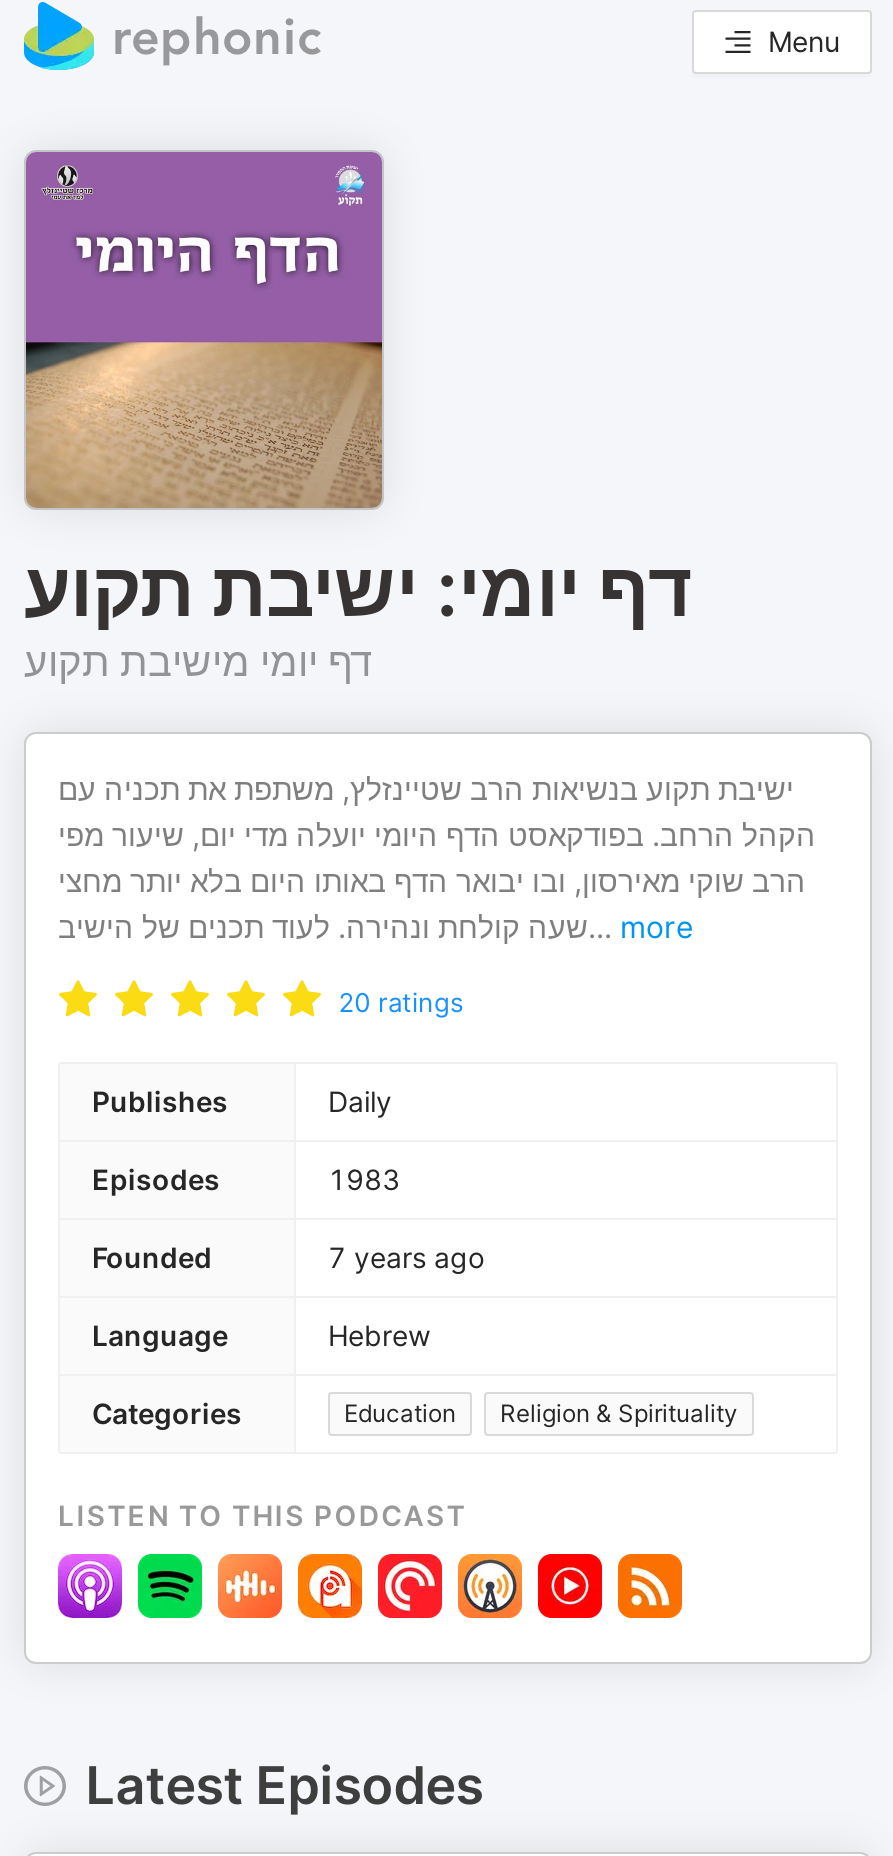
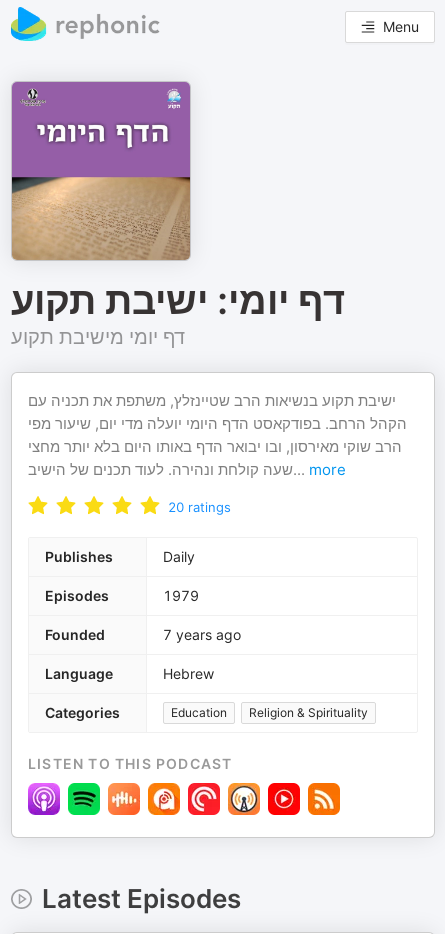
[328,1162,400,1196] 1983 -> [163,587,199,604] 1979

